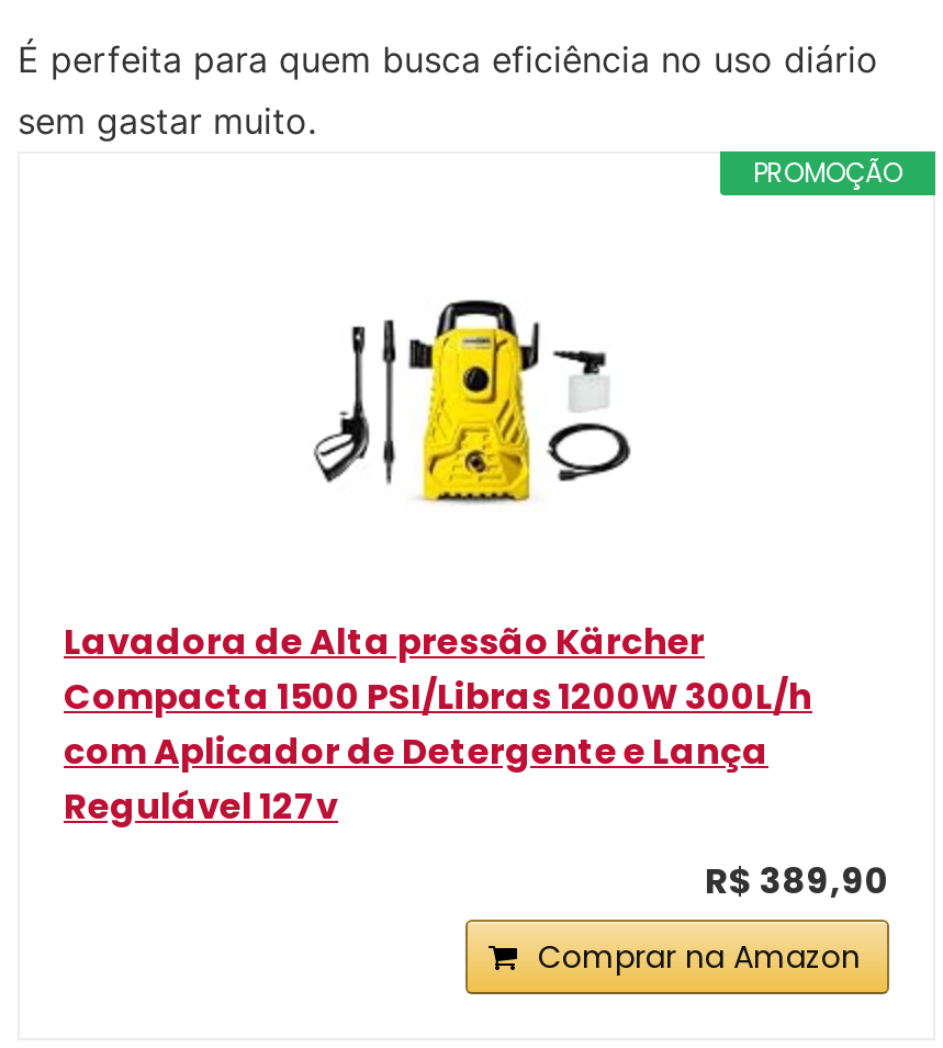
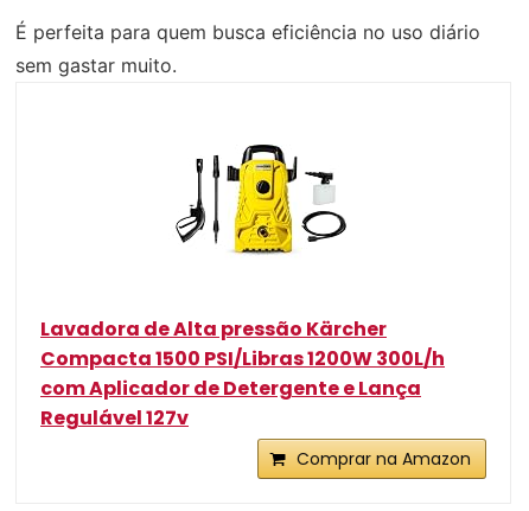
[753,154,902,191] PROMOÇÃO -> none
[705,856,889,907] R$ 389,90 -> none

